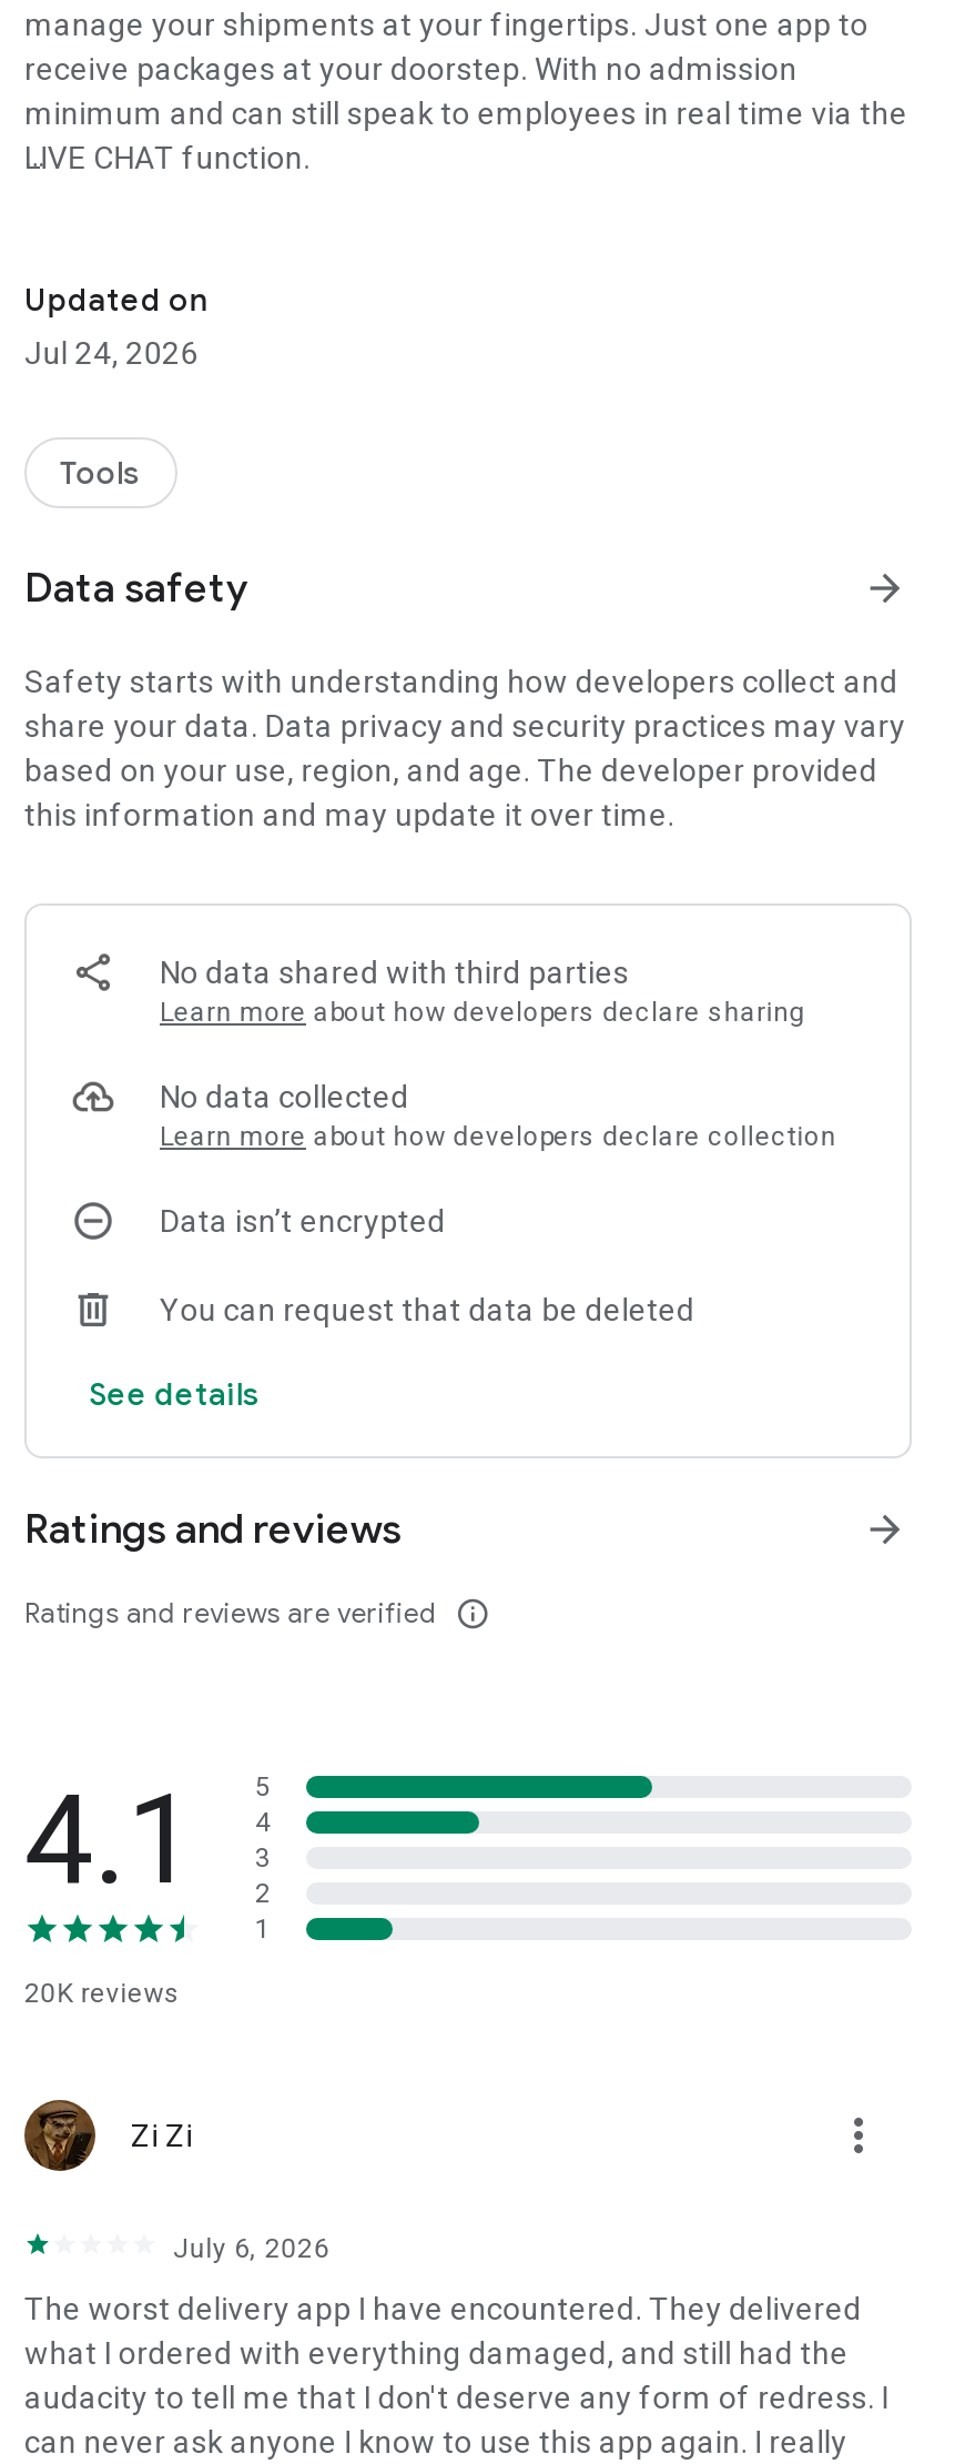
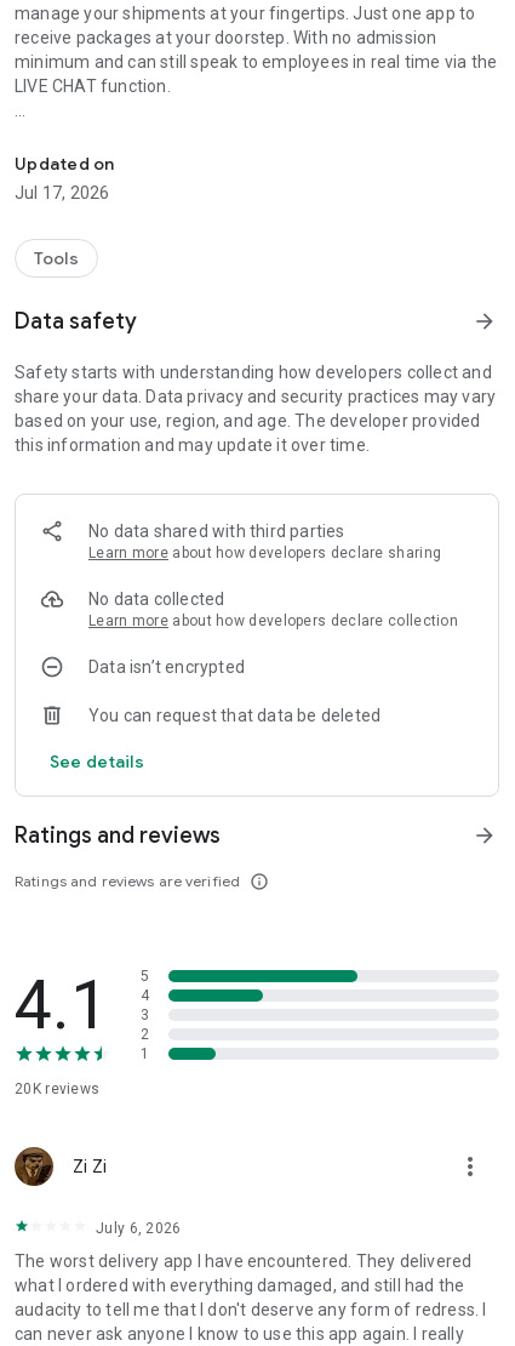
[24,335,198,371] Jul 24, 2026 -> [15,183,110,203] Jul 17, 2026

